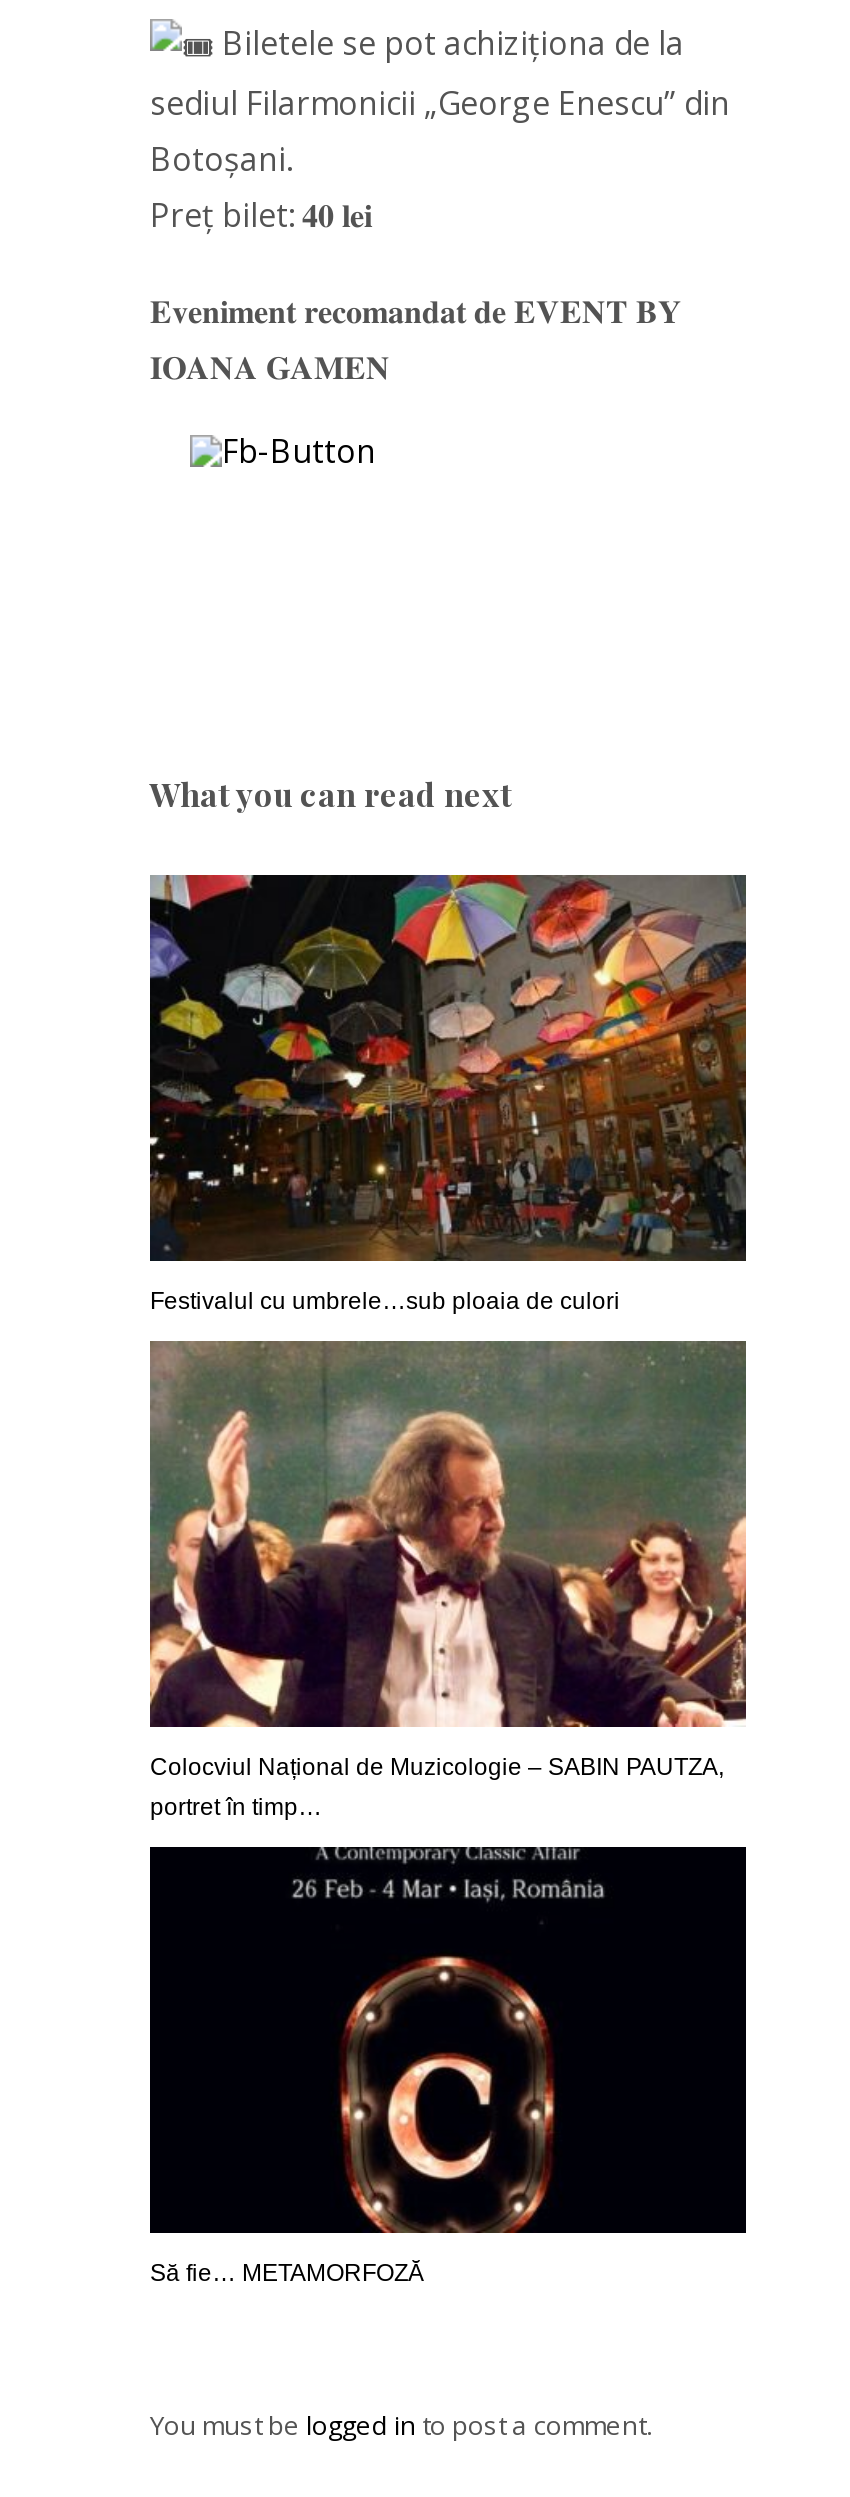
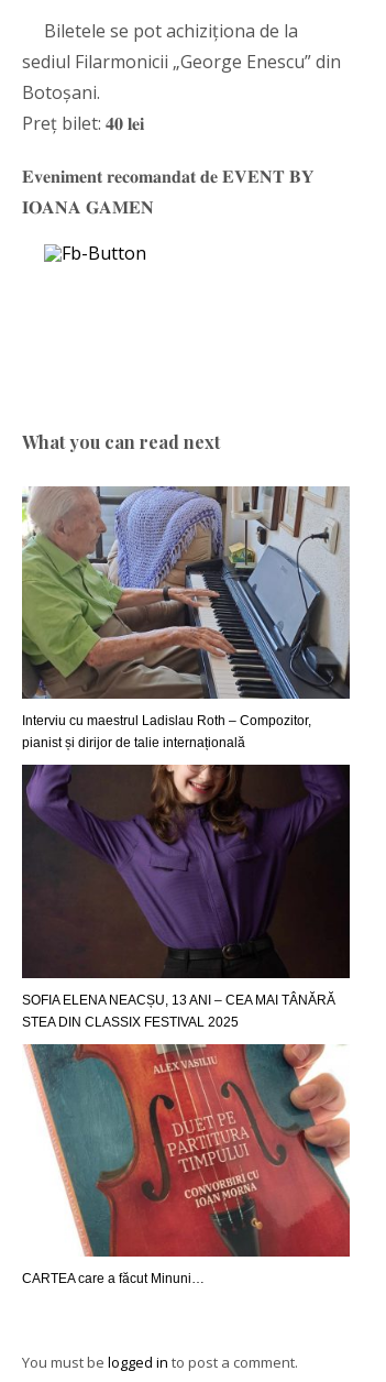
[148,873,746,1315] [image] | Festivalul cu umbrele…sub ploaia de culori -> [21,485,350,751] [image] | Interviu cu maestrul Ladislau Roth – Compozitor, | pianist și dirijor de talie internațională
[148,1341,748,1821] [image] | Colocviul Național de Muzicologie – SABIN PAUTZA, | portret în timp… -> [21,764,351,1029] [image] | SOFIA ELENA NEACȘU, 13 ANI – CEA MAI TÂNĂRĂ | STEA DIN CLASSIX FESTIVAL 2025
[148,1843,748,2288] [image] | Să fie… METAMORFOZĂ -> [22,1042,351,1286] [image] | CARTEA care a făcut Minuni…

